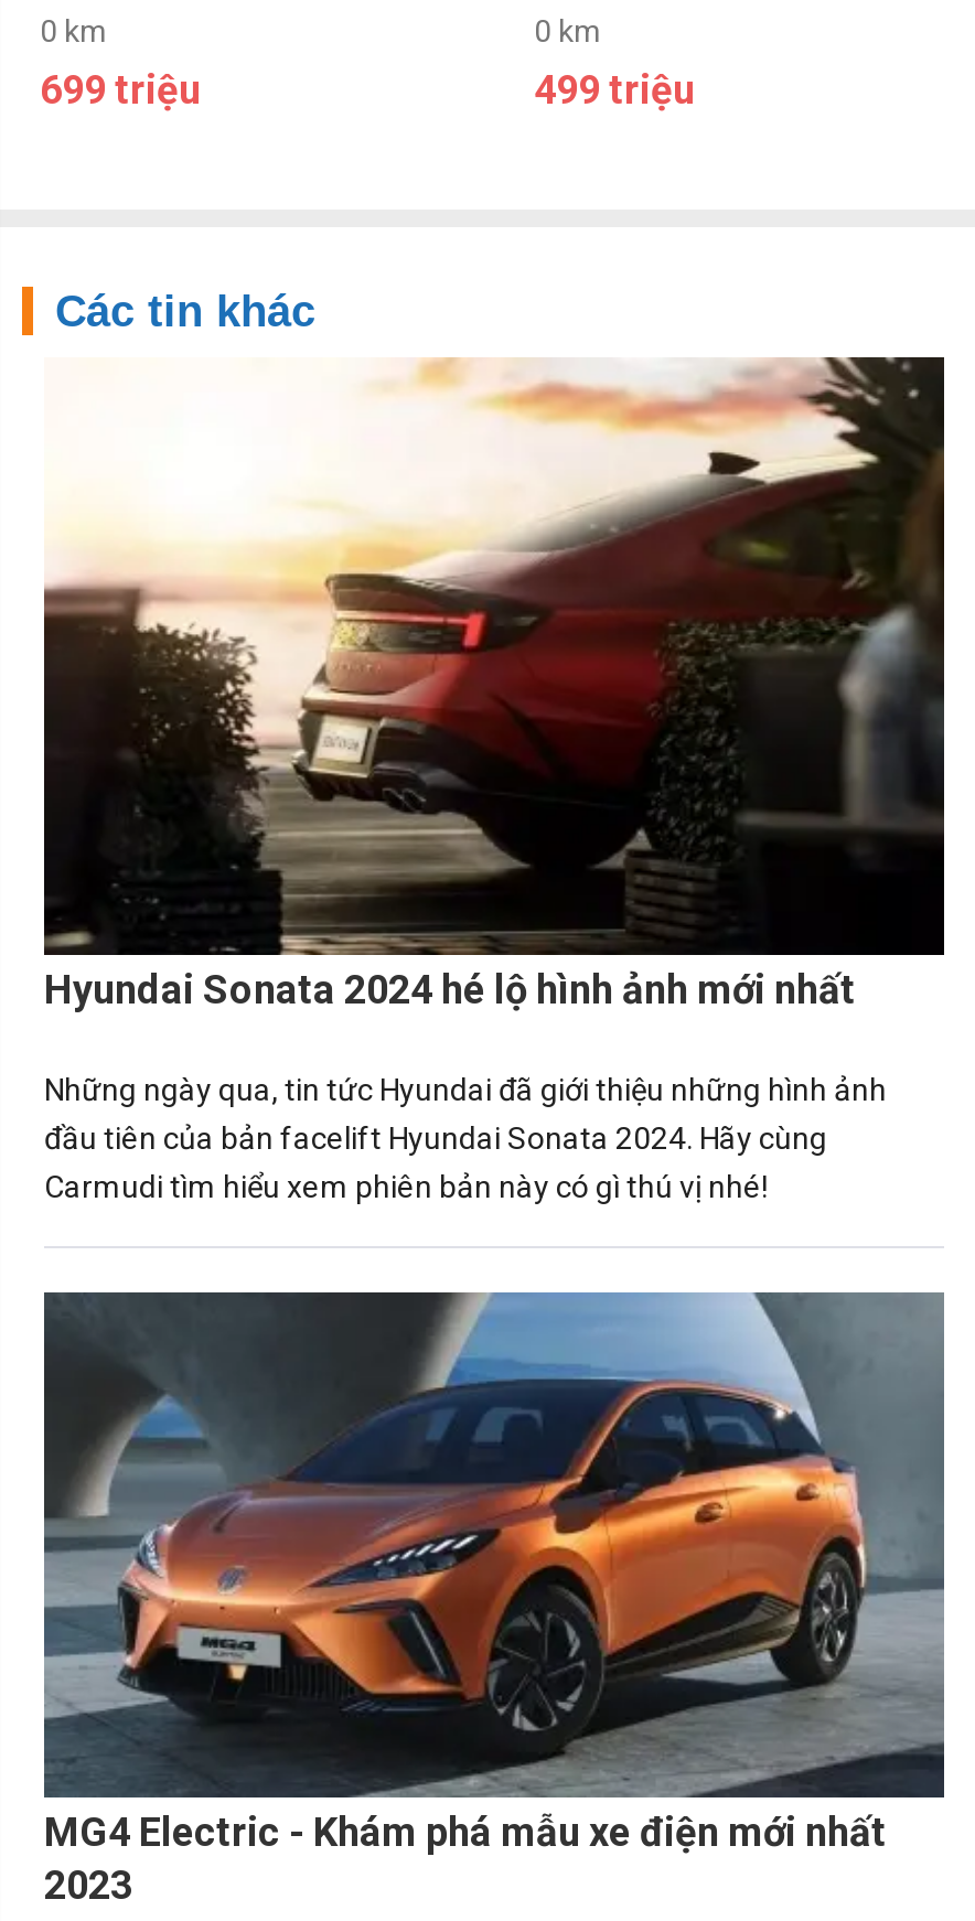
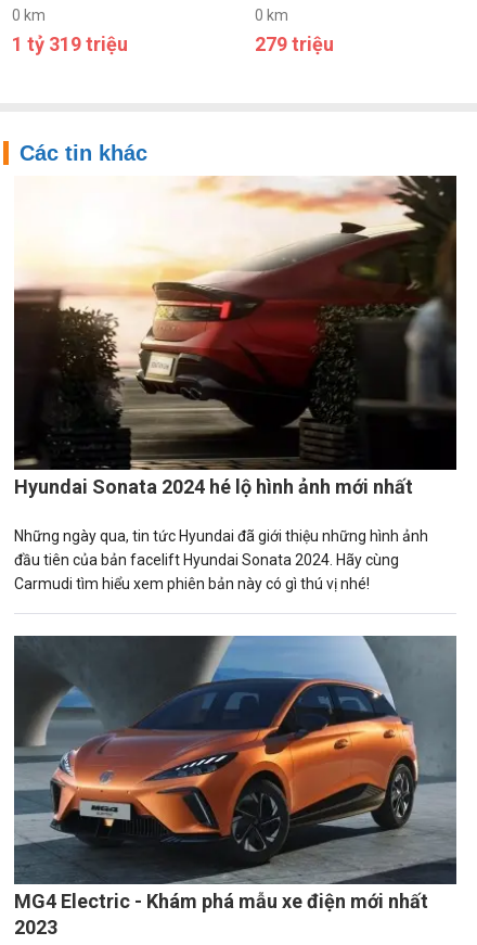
[40,66,201,112] 699 triệu -> [12,33,128,55] 1 tỷ 319 triệu
[534,66,695,112] 499 triệu -> [255,33,334,55] 279 triệu

